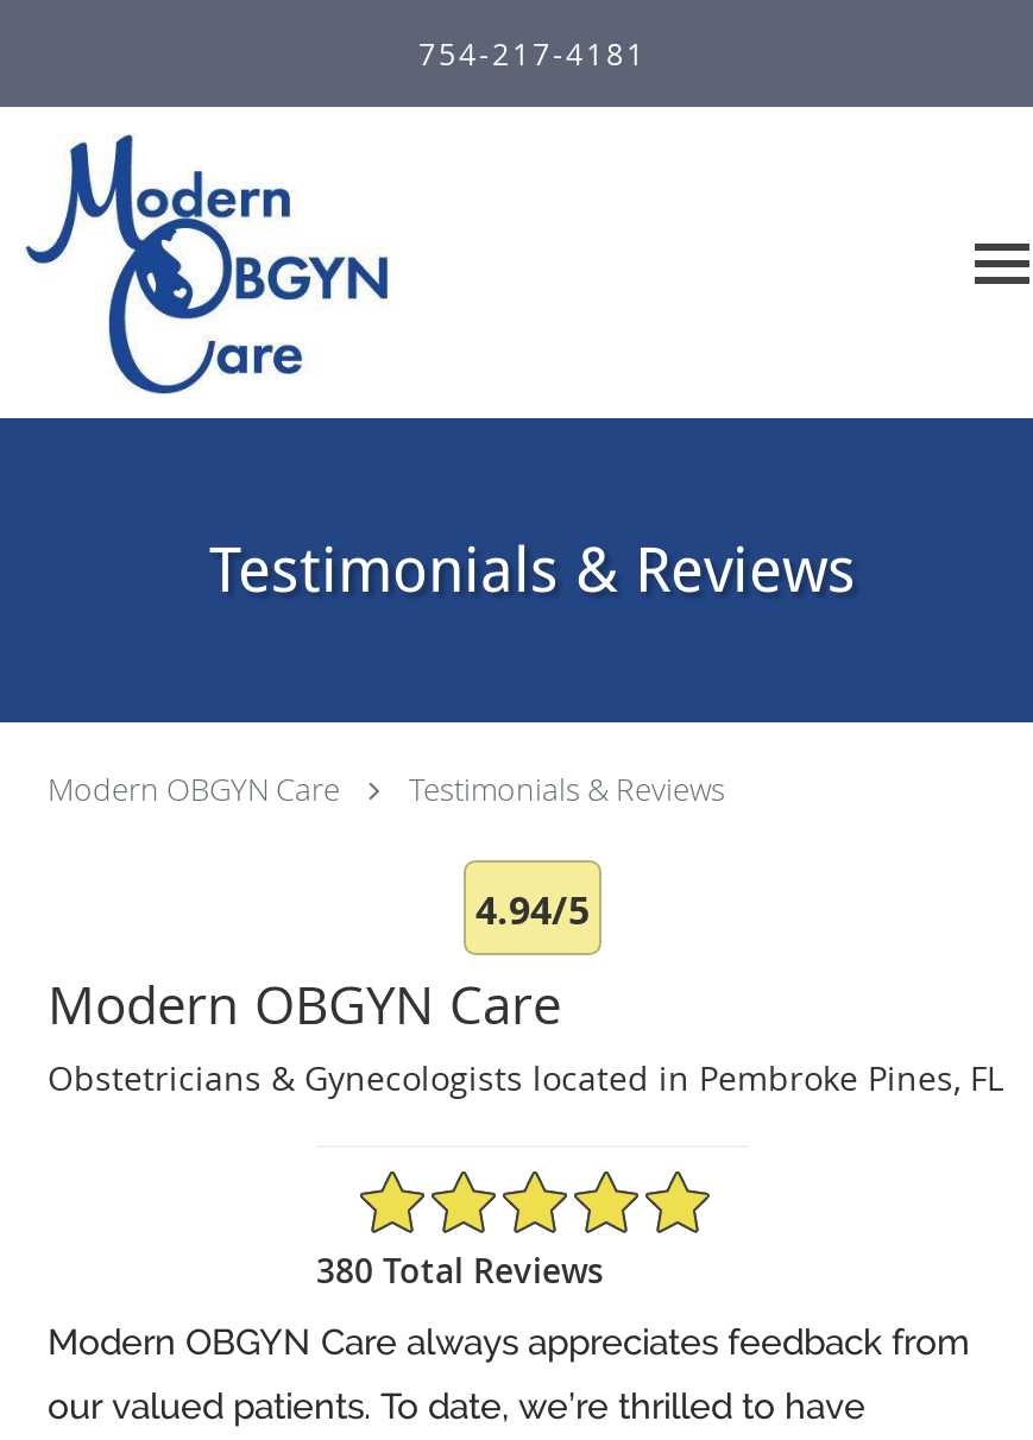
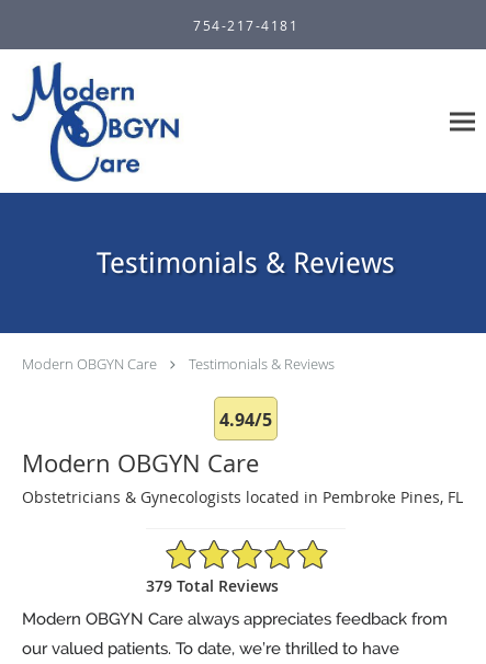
[316,1246,604,1291] 380 Total Reviews -> [146,575,279,596] 379 Total Reviews

